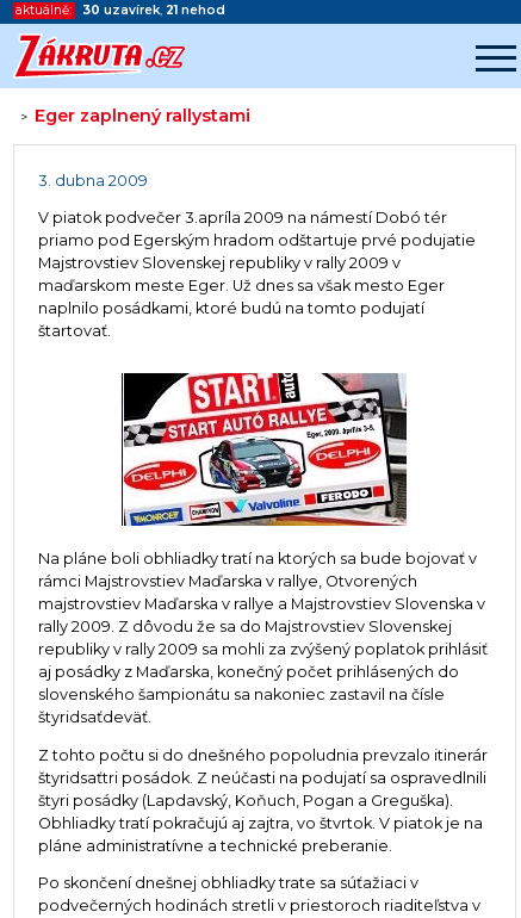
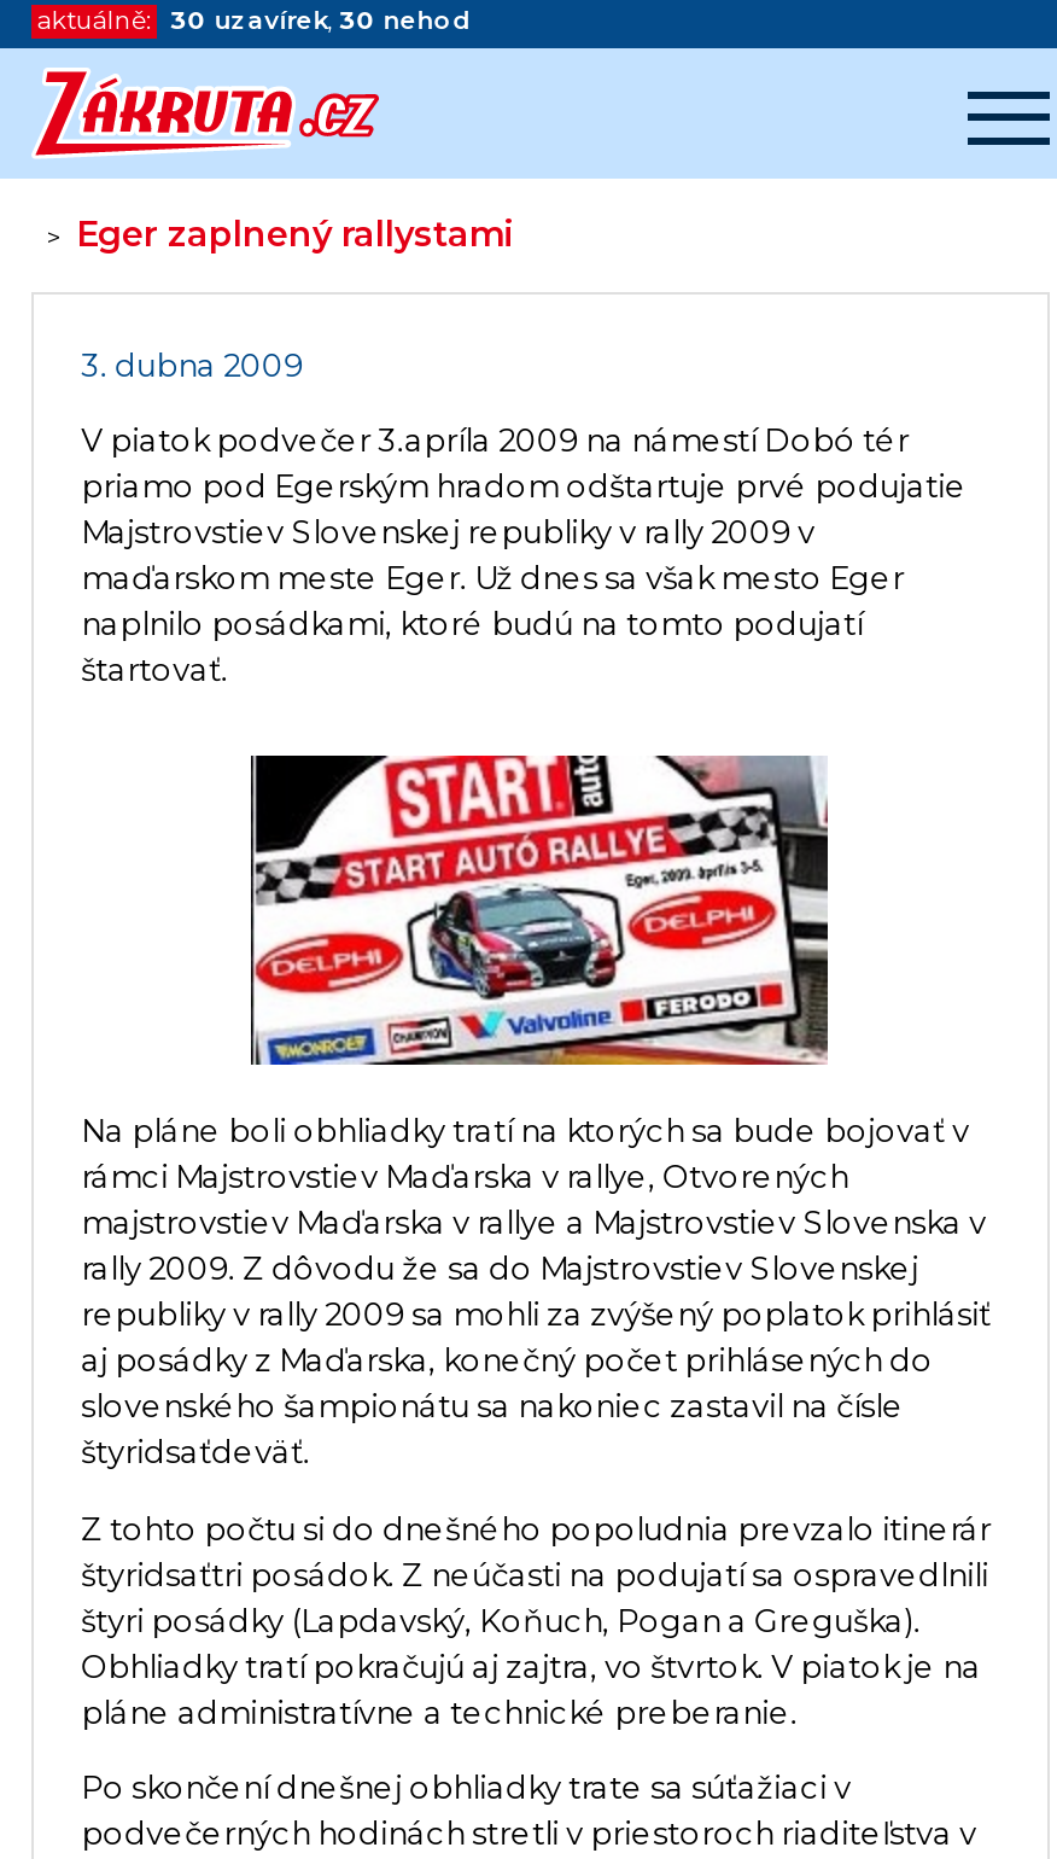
[82,3,225,18] 30 uzavírek, 21 nehod -> [170,5,472,36] 30 uzavírek, 30 nehod

